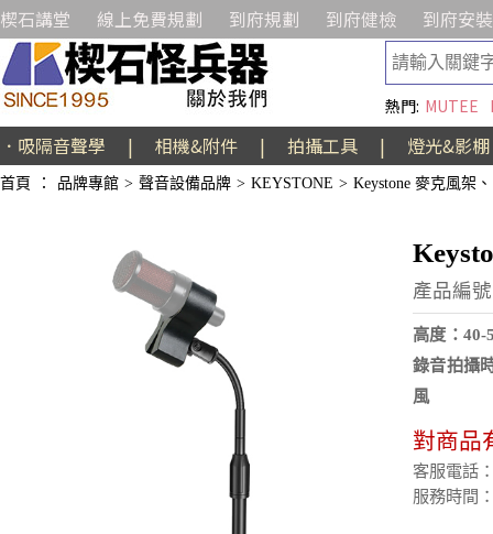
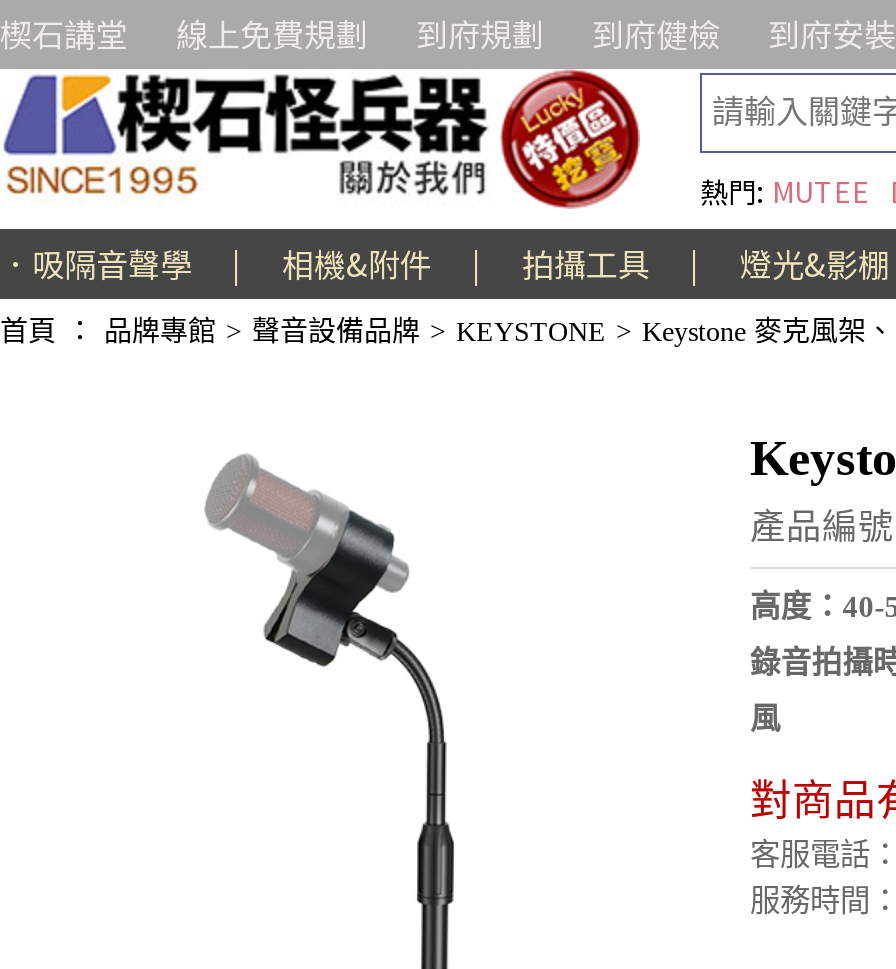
none -> [500,69,642,211] [image]

